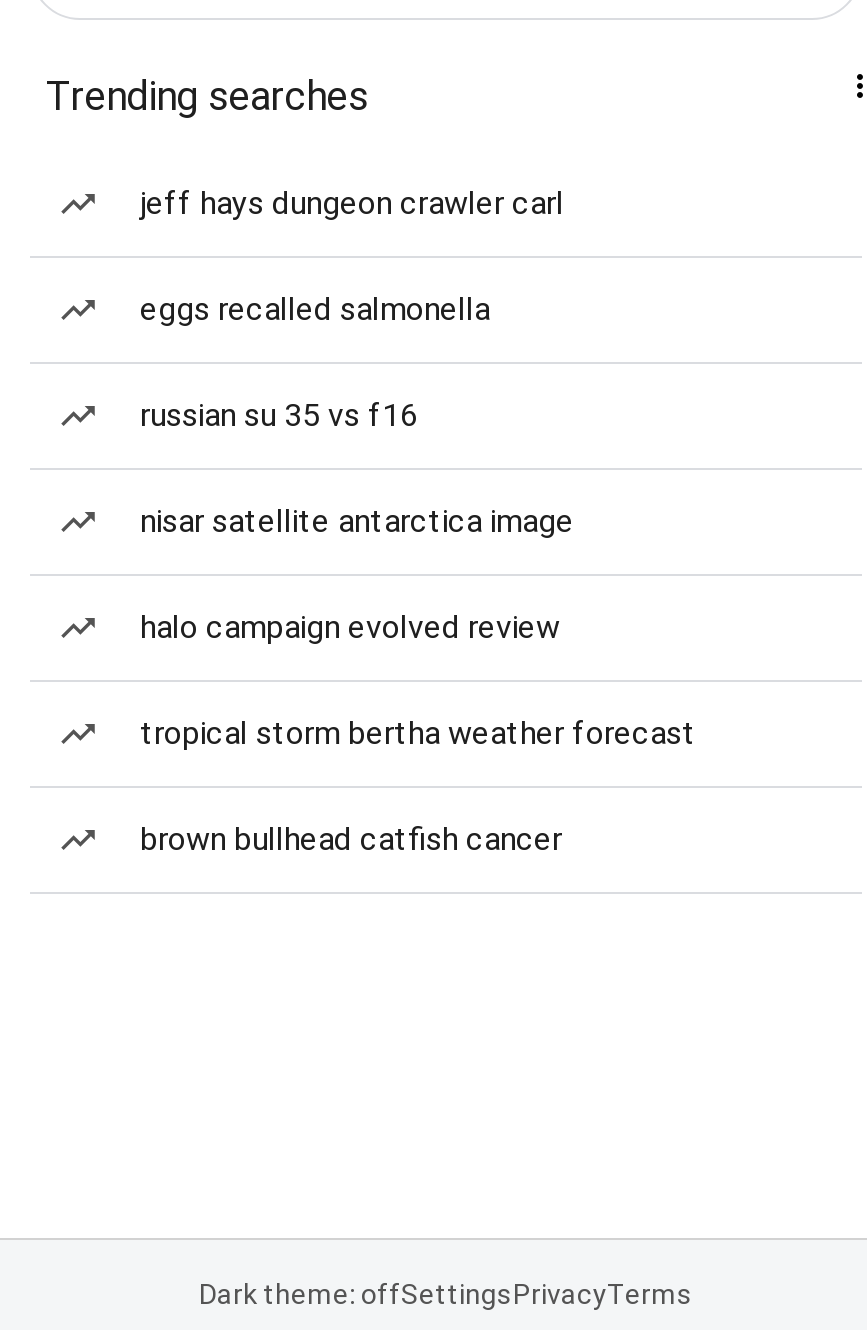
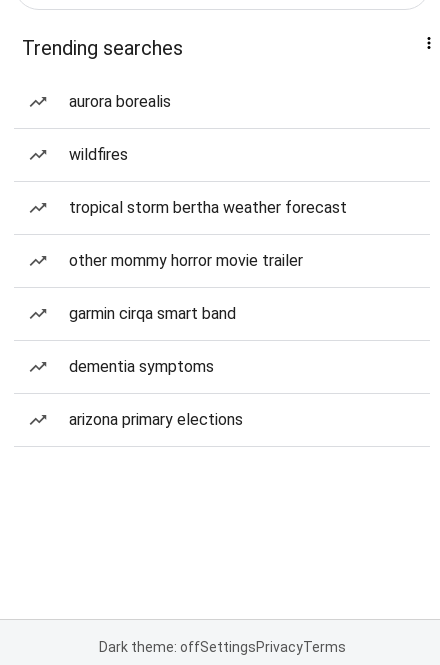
[140,184,574,646] jeff hays dungeon crawler carl | eggs recalled salmonella | russian su 35 vs f16 | nisar satellite antarctica image | halo campaign evolved review -> [69,92,171,164] aurora borealis | wildfires
moved [140,714,696,752] -> [69,198,347,217]: tropical storm bertha weather forecast
[140,820,562,858] brown bullhead catfish cancer -> [69,251,303,429] other mommy horror movie trailer | garmin cirqa smart band | dementia symptoms | arizona primary elections

